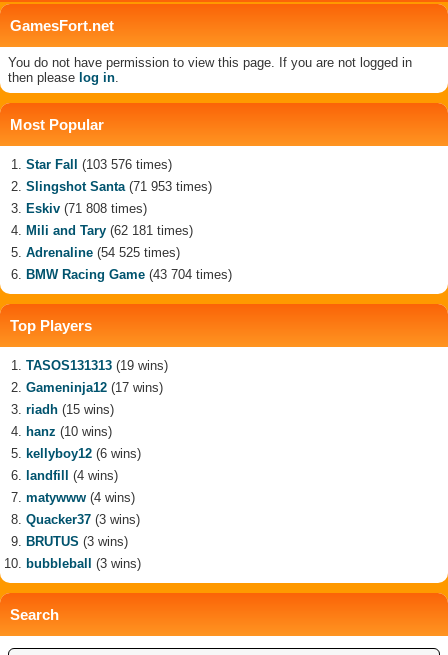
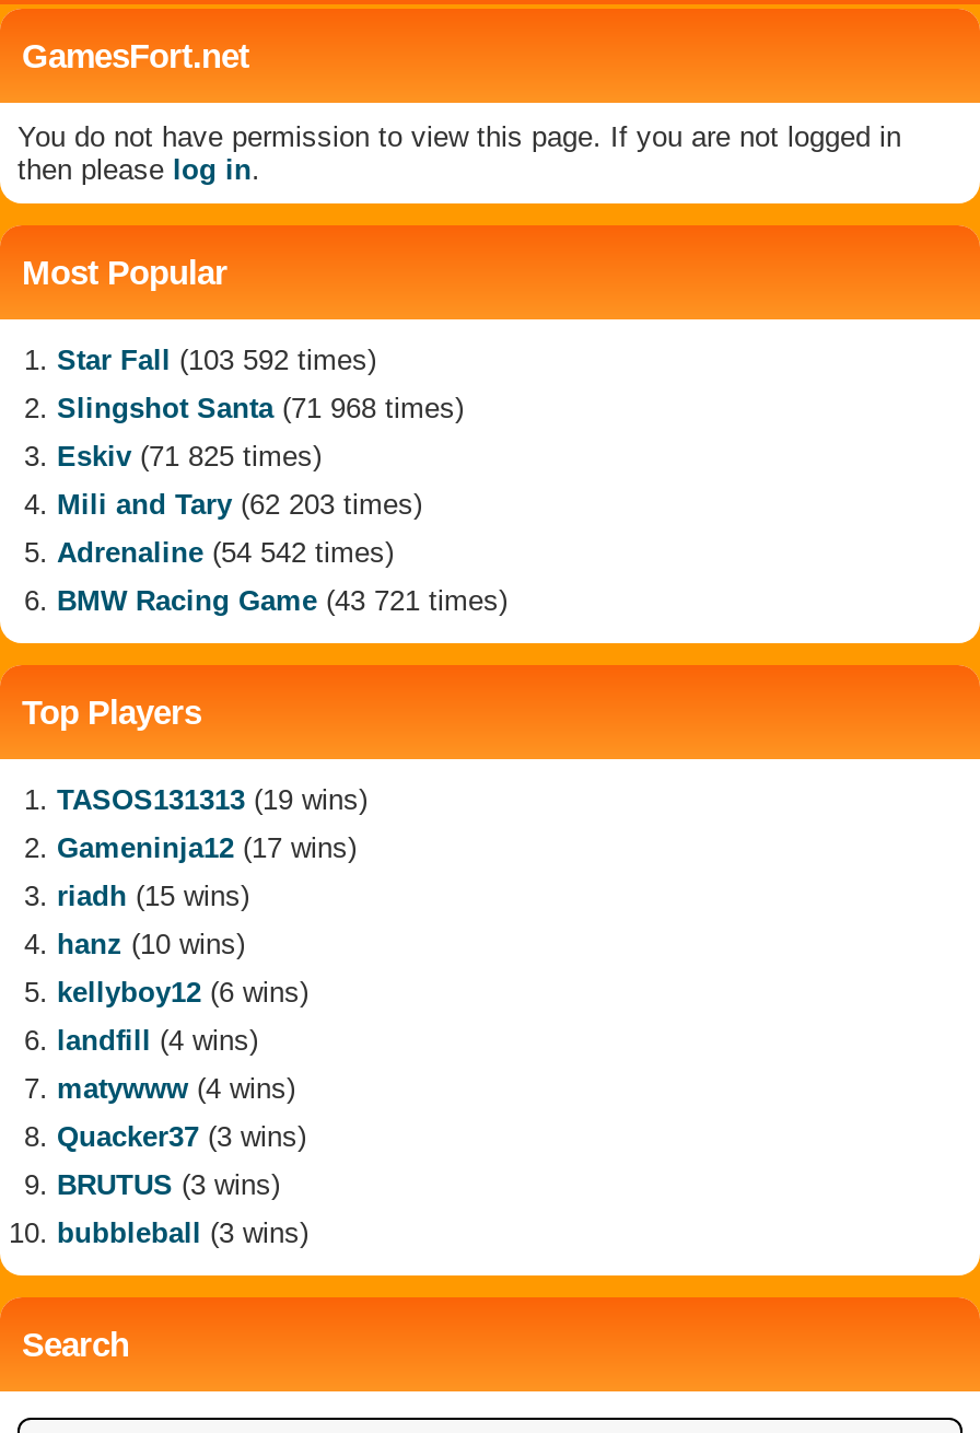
[26,157,172,172] Star Fall (103 576 times) -> [57,343,376,376] Star Fall (103 592 times)
[26,179,212,194] Slingshot Santa (71 953 times) -> [57,392,464,424] Slingshot Santa (71 968 times)
[26,201,147,216] Eskiv (71 808 times) -> [57,440,322,473] Eskiv (71 825 times)
[26,223,193,238] Mili and Tary (62 181 times) -> [57,488,422,521] Mili and Tary (62 203 times)
[26,245,180,260] Adrenaline (54 525 times) -> [57,536,394,569] Adrenaline (54 542 times)
[26,267,232,282] BMW Racing Game (43 704 times) -> [57,584,507,617] BMW Racing Game (43 721 times)

